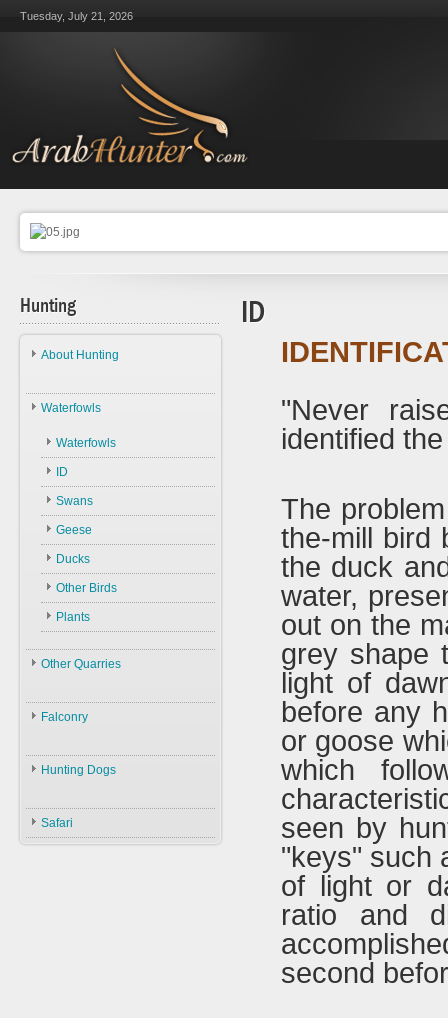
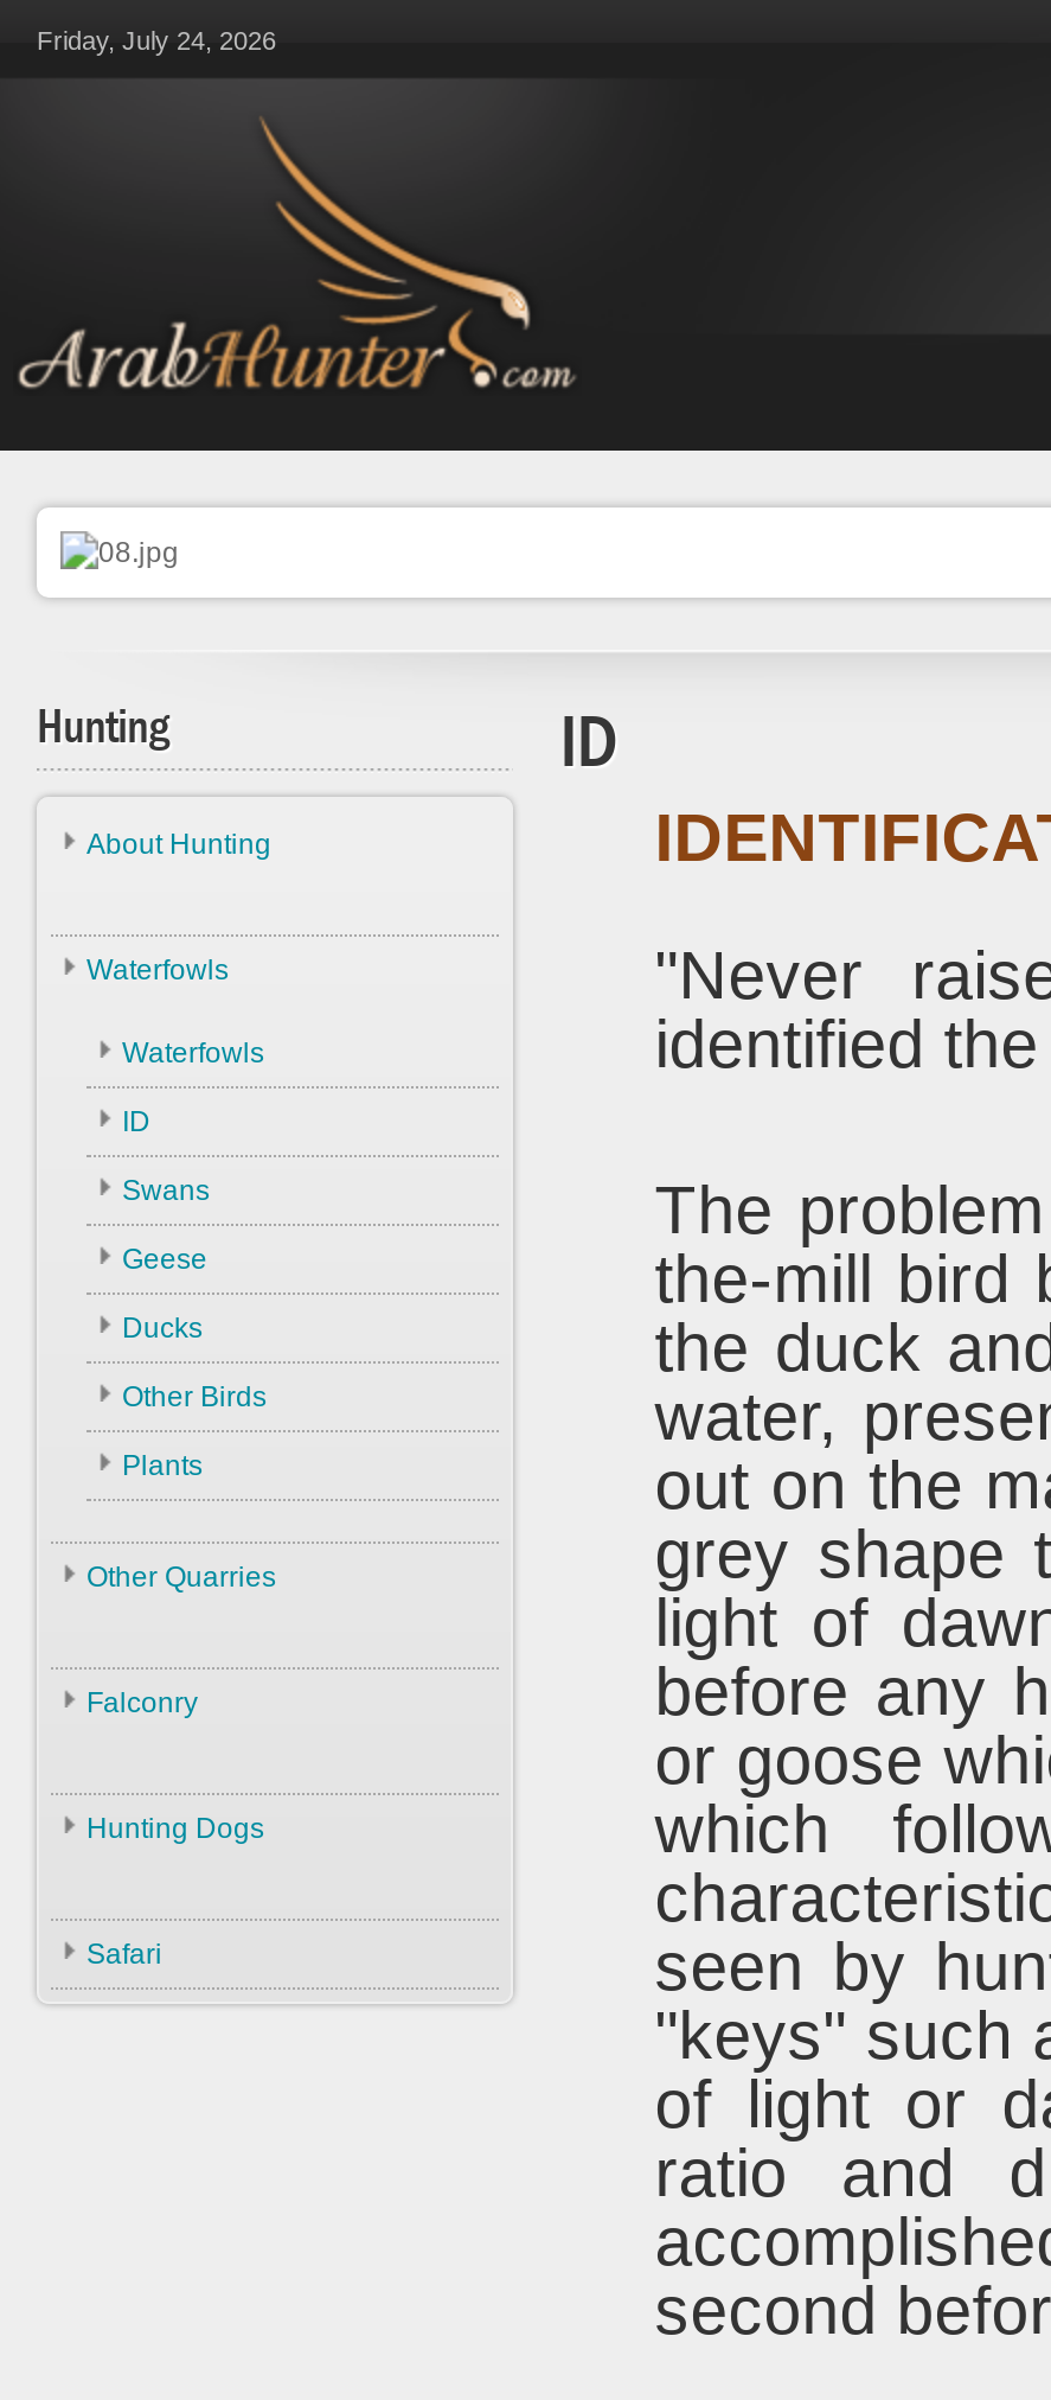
[20,10,133,22] Tuesday, July 21, 2026 -> [37,26,276,55] Friday, July 24, 2026

